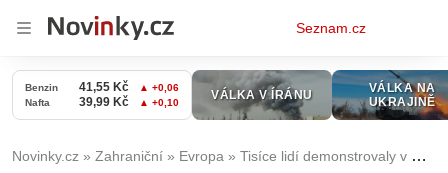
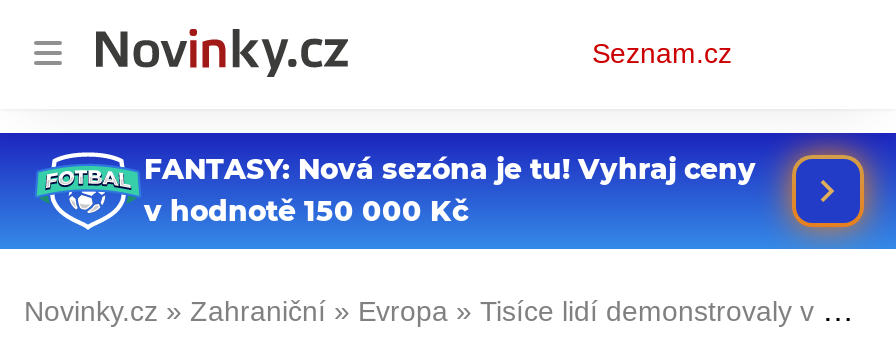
[3,68,445,125] [image] -> [6,131,890,251] [image]

